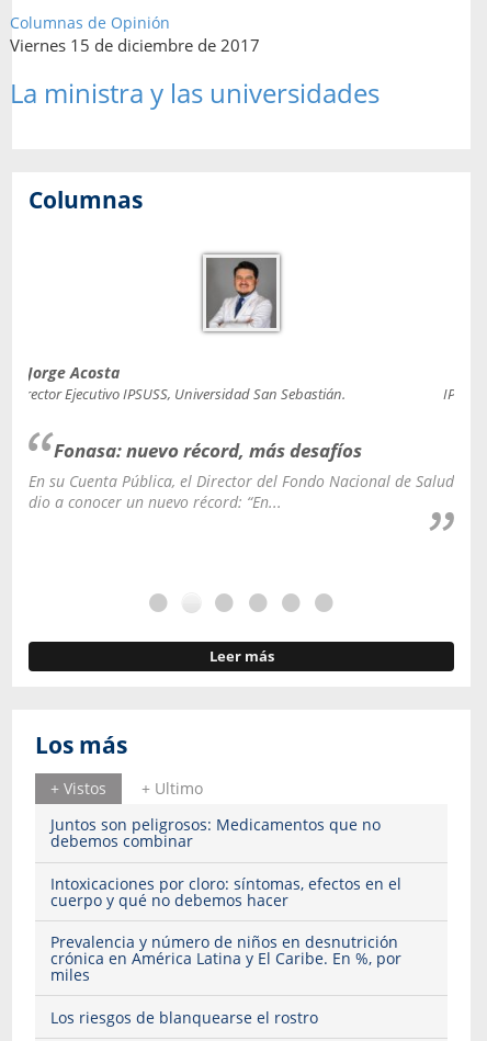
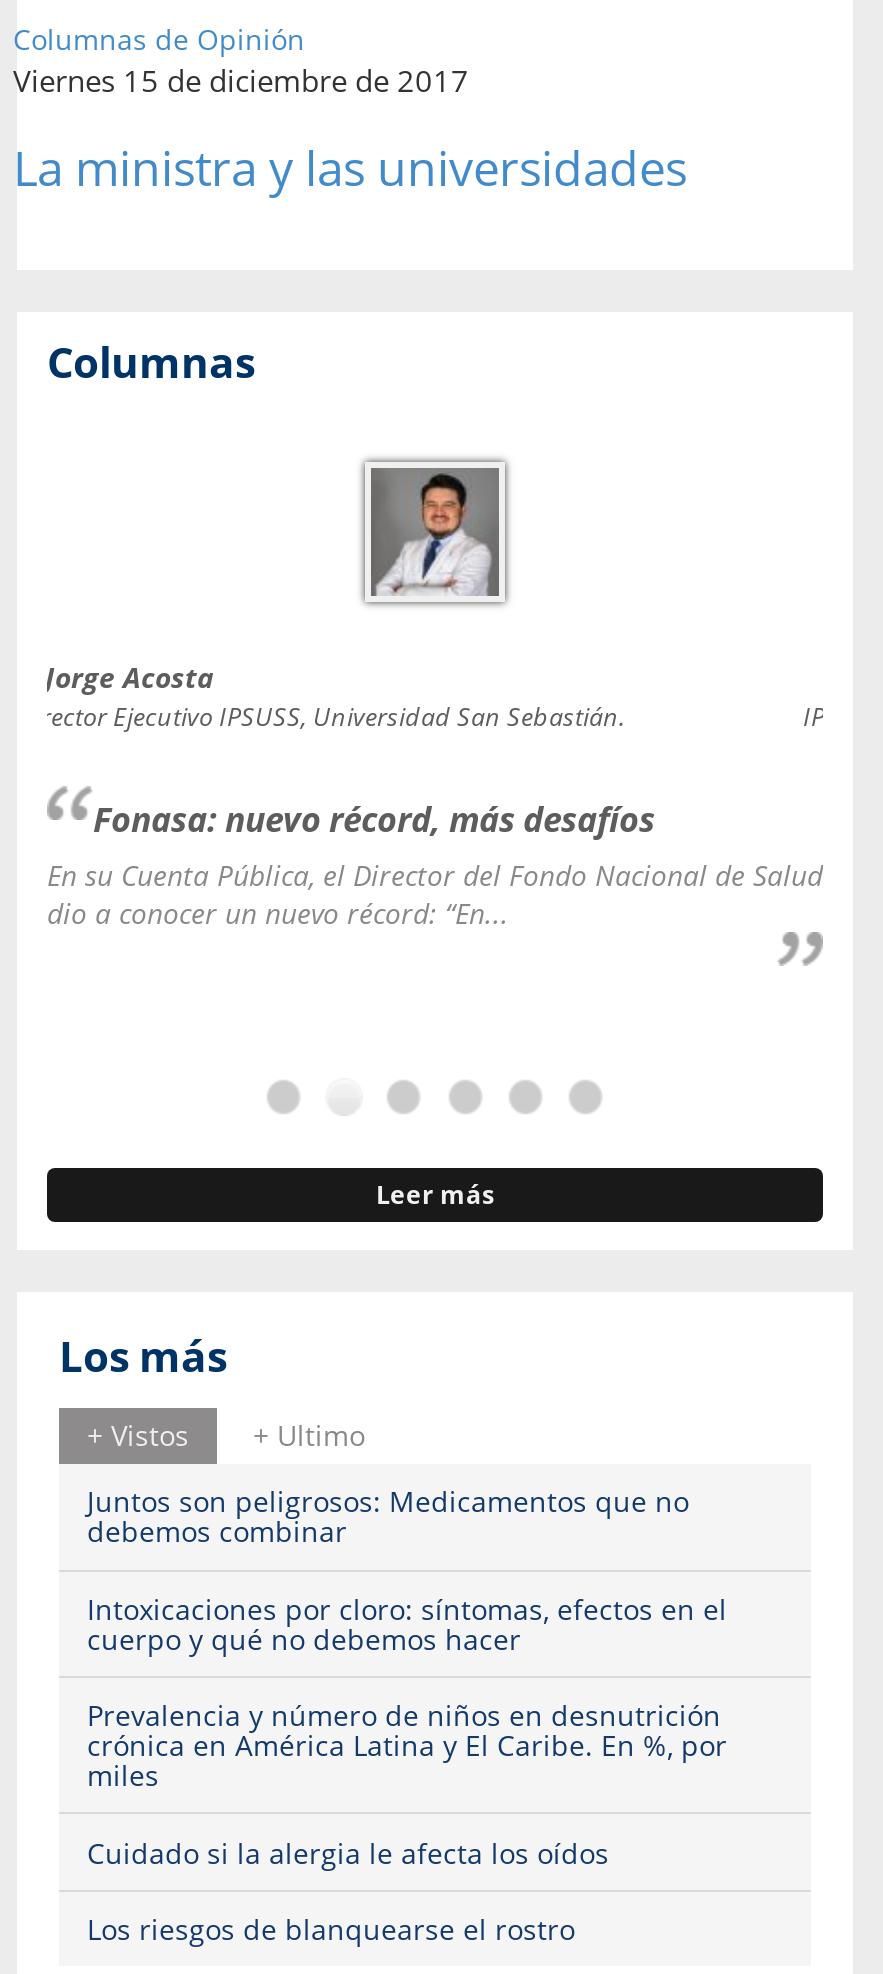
none -> [87,1833,609,1871] Cuidado si la alergia le afecta los oídos

